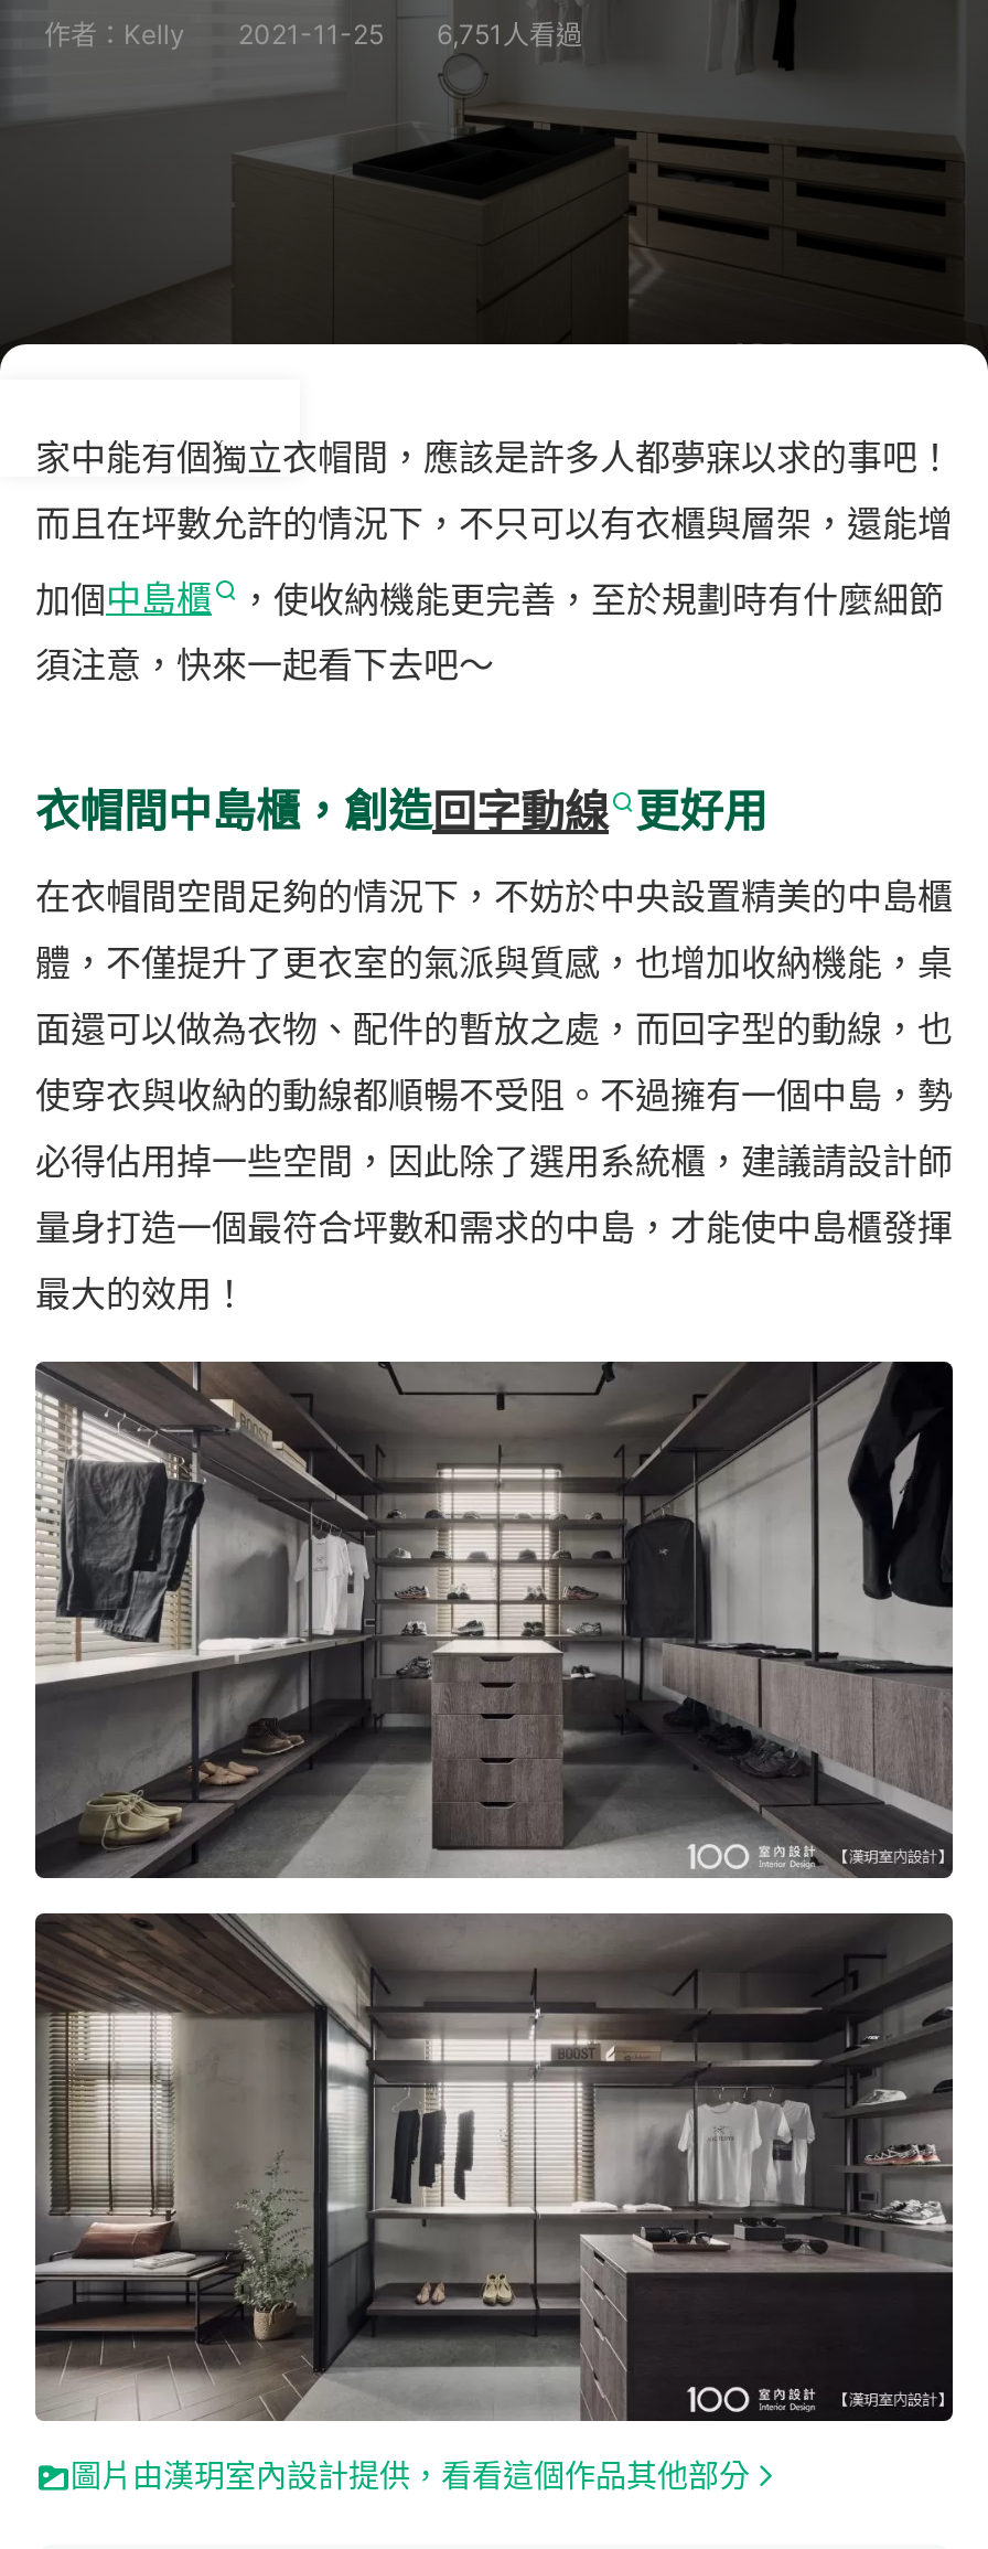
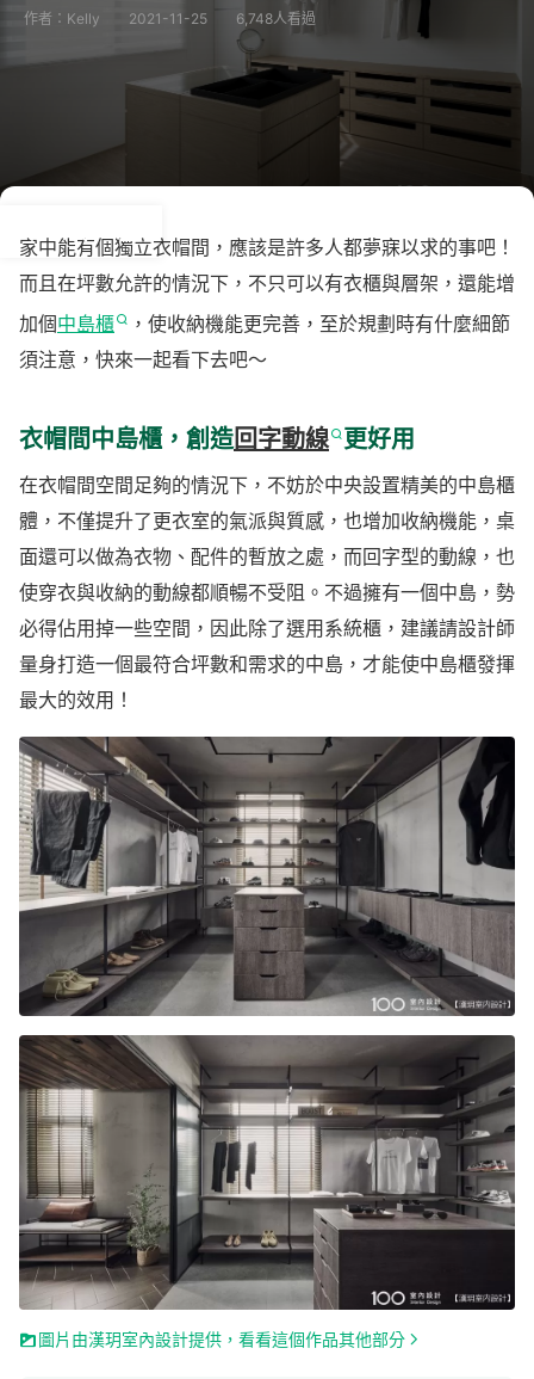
[44,18,582,51] 作者：Kelly 2021-11-25 6,751人看過 -> [24,10,316,27] 作者：Kelly 2021-11-25 6,748人看過

